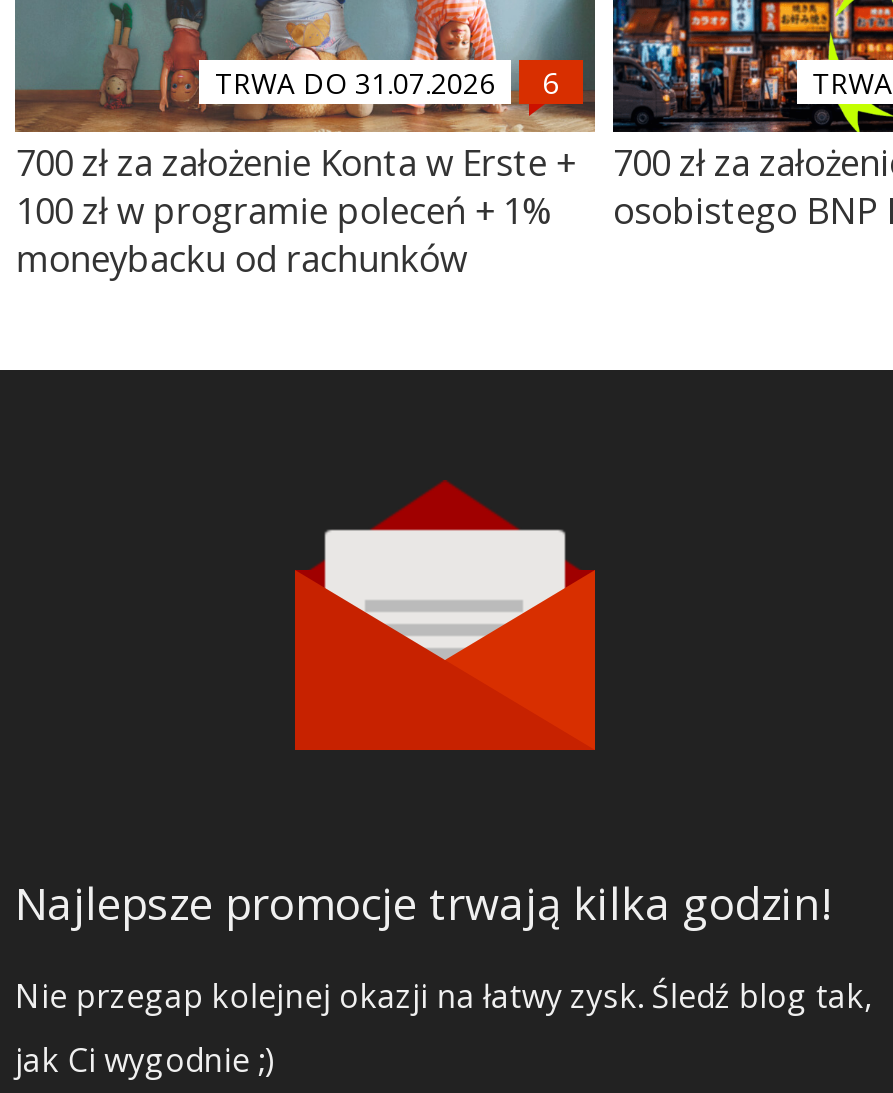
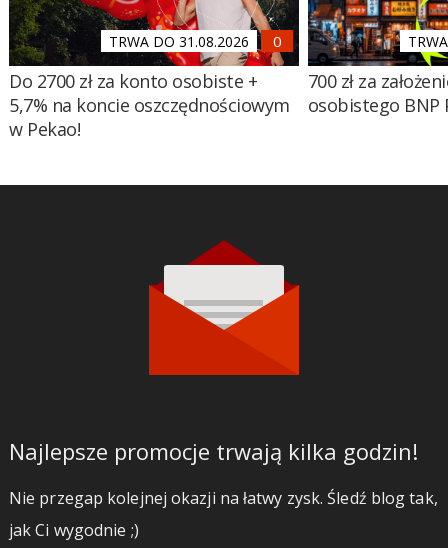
[215,64,495,102] TRWA DO 31.07.2026 -> [109,32,249,51] TRWA DO 31.08.2026
[16,138,575,282] 700 zł za założenie Konta w Erste + | 100 zł w programie poleceń + 1% | moneybacku od rachunków -> [9,69,290,141] Do 2700 zł za konto osobiste + | 5,7% na koncie oszczędnościowym | w Pekao!

